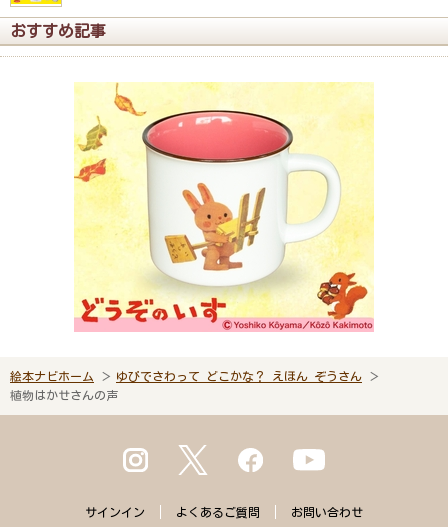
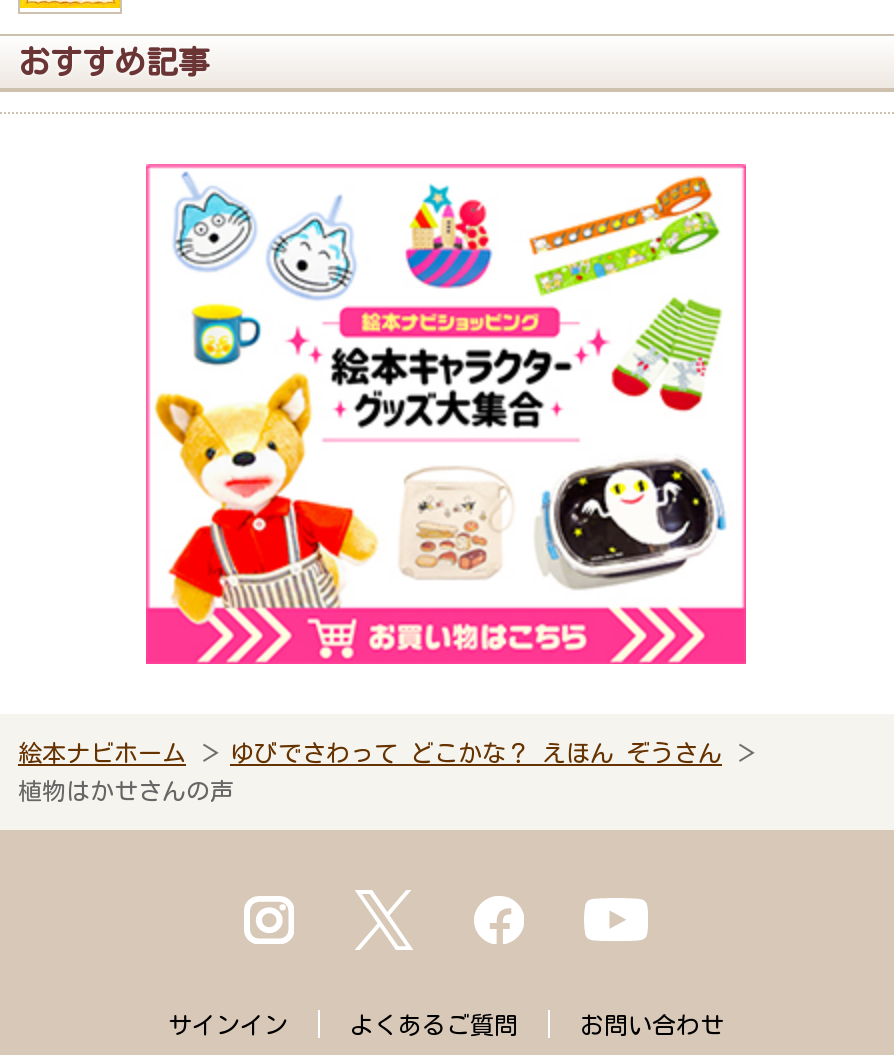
[73,81,375,331] [image] -> [144,162,748,664] [image]

